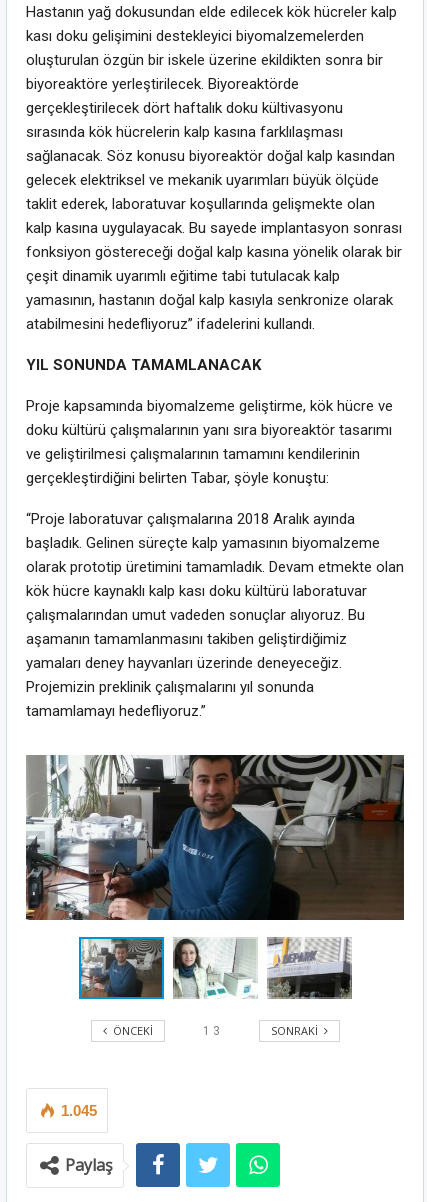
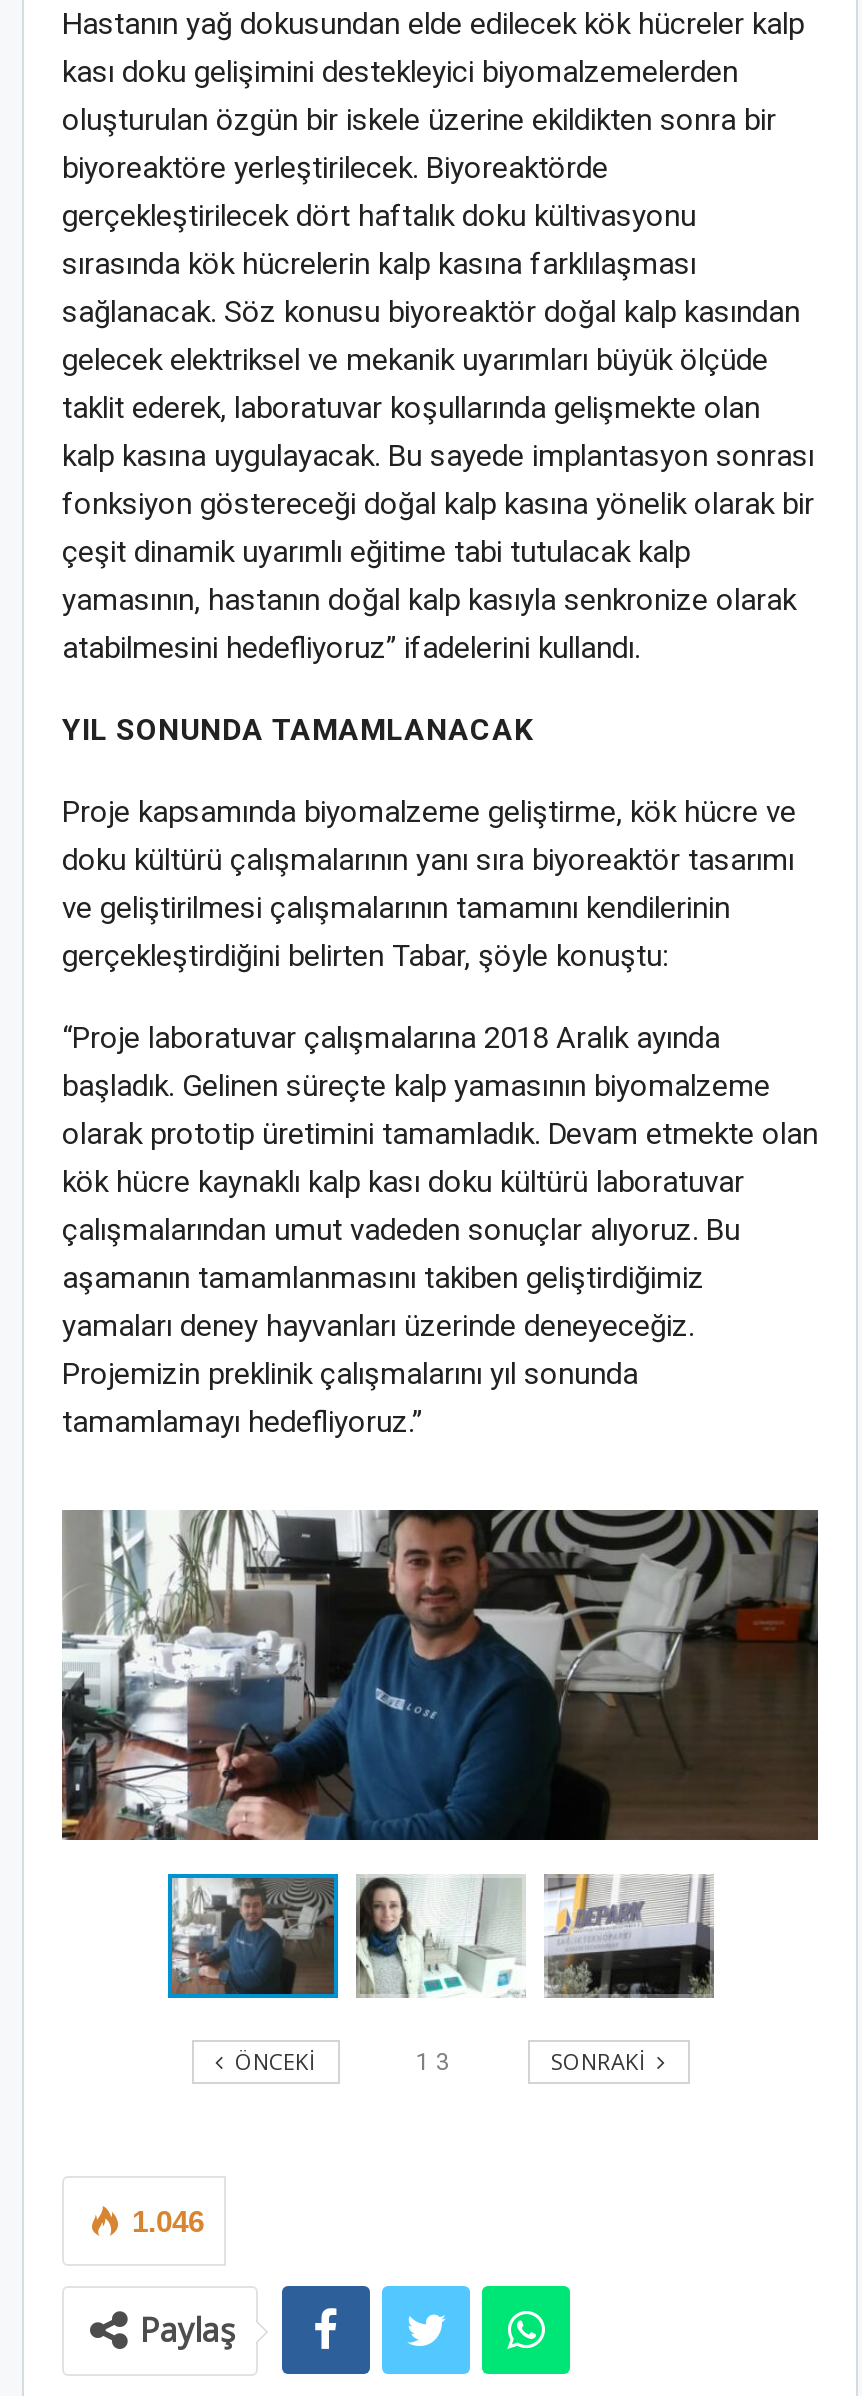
[61,1102,97,1119] 1.045 -> [132,2204,204,2238] 1.046

